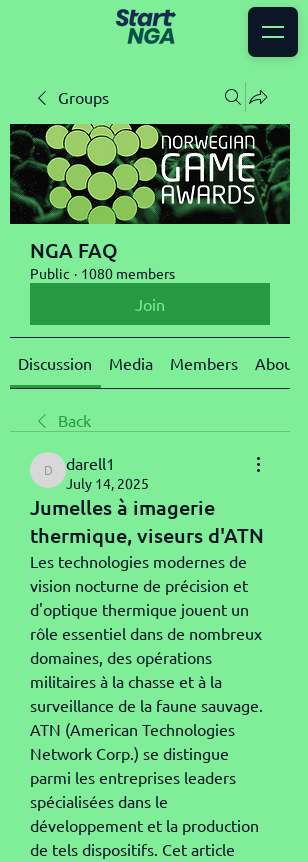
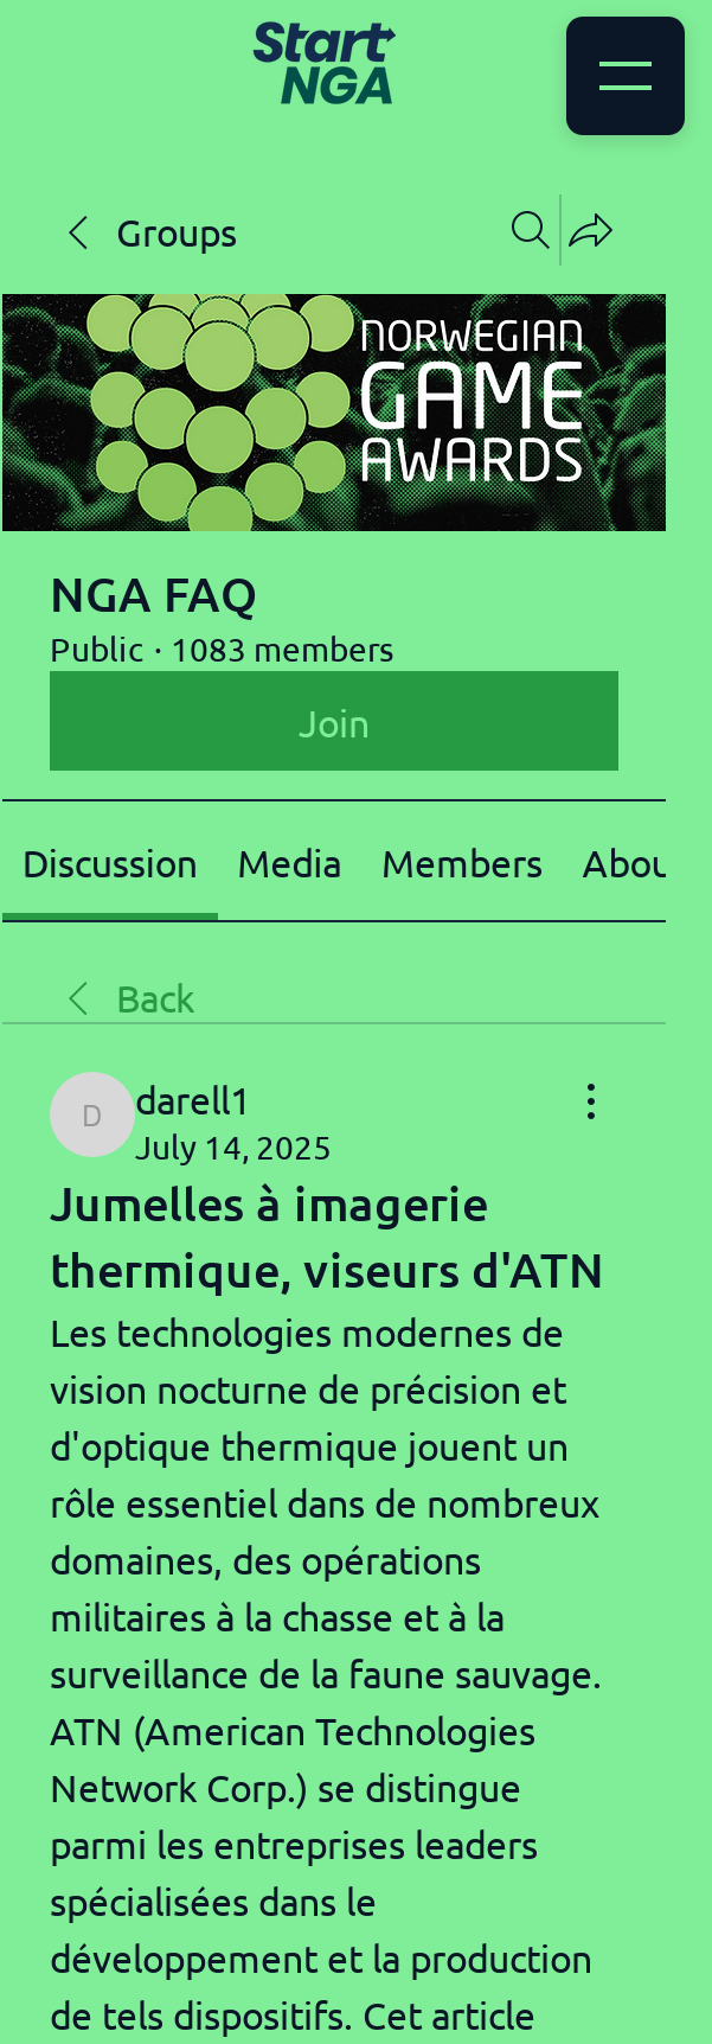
[30,264,175,282] Public · 1080 members -> [50,626,393,669] Public · 1083 members

